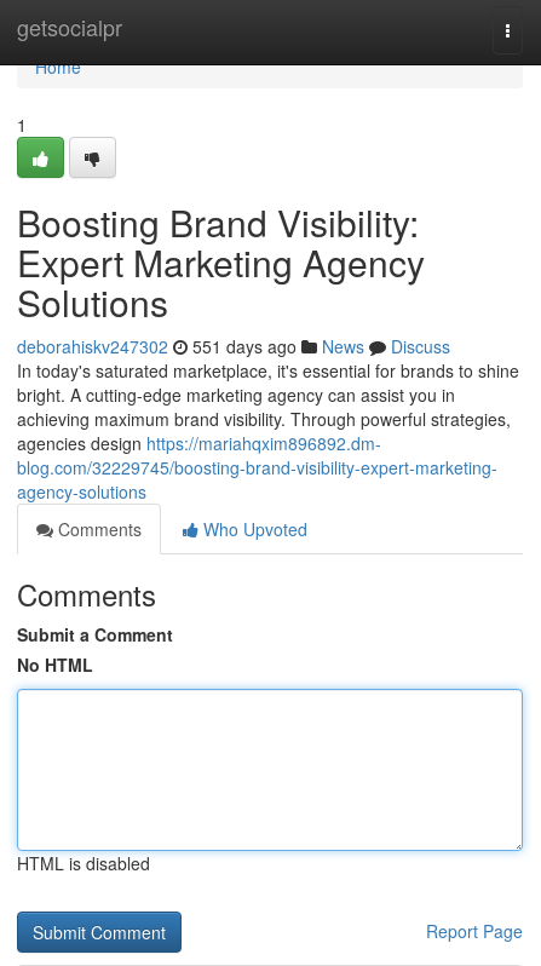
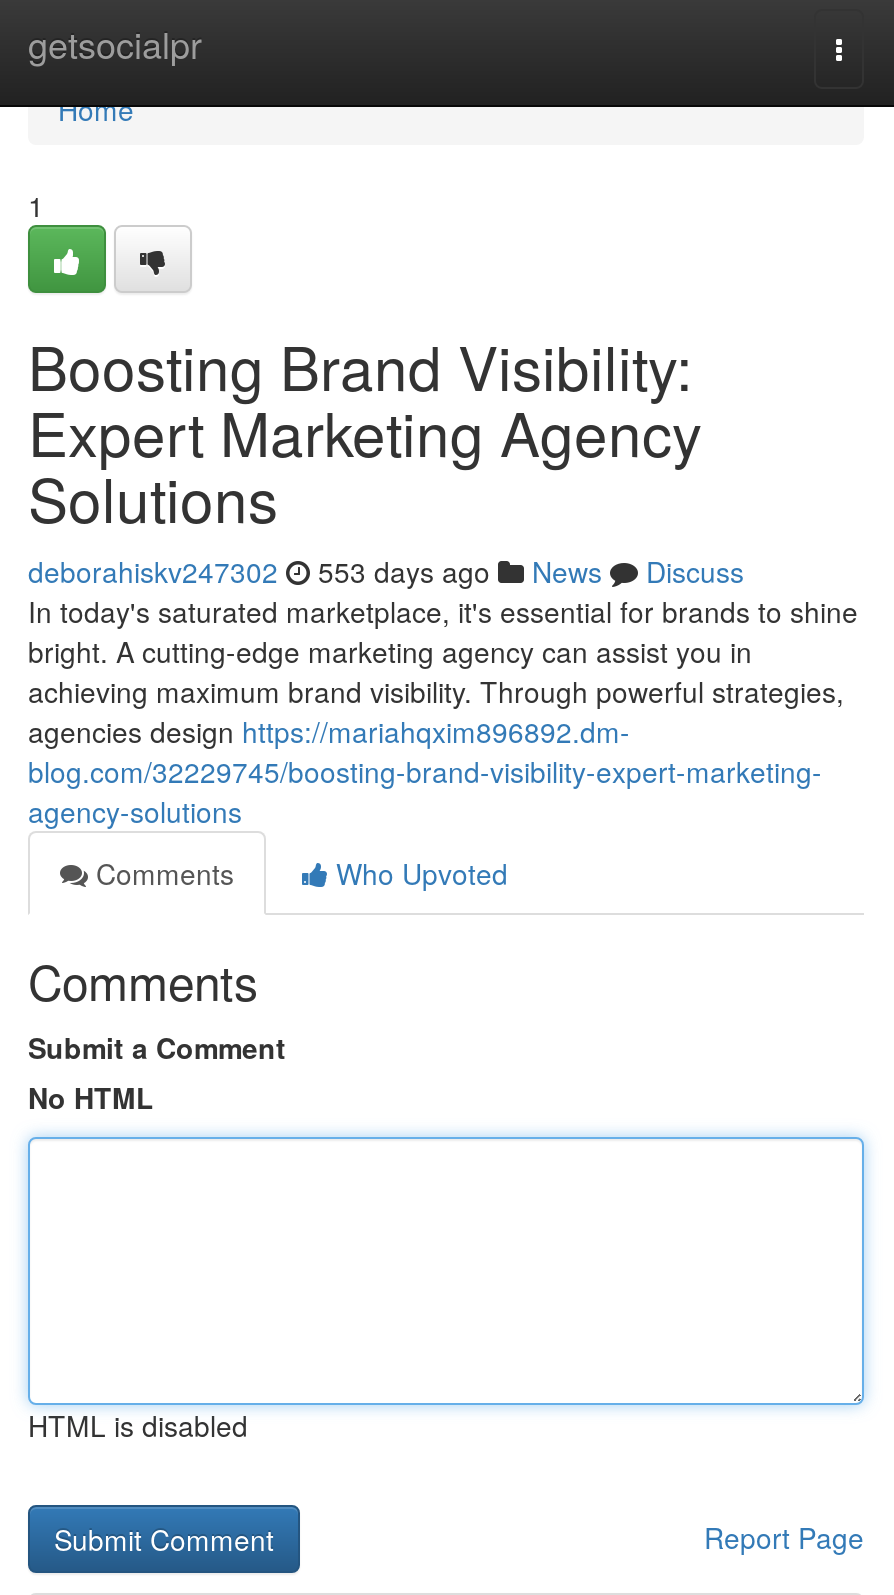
[17,334,450,358] deborahiskv247302 551 days ago News Discuss -> [28,551,744,591] deborahiskv247302 553 days ago News Discuss

